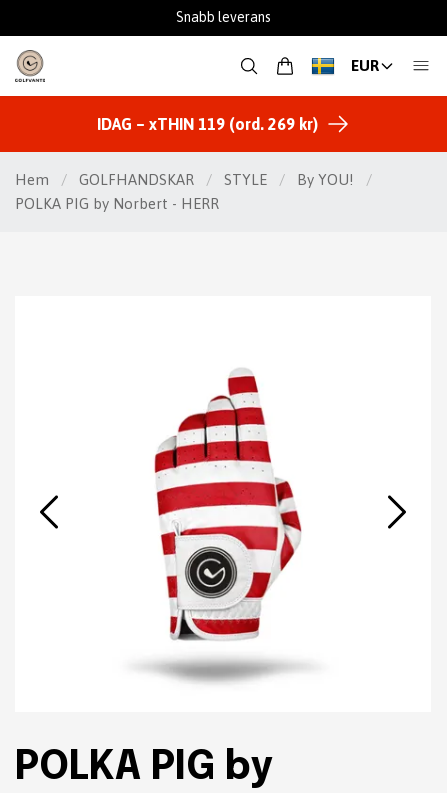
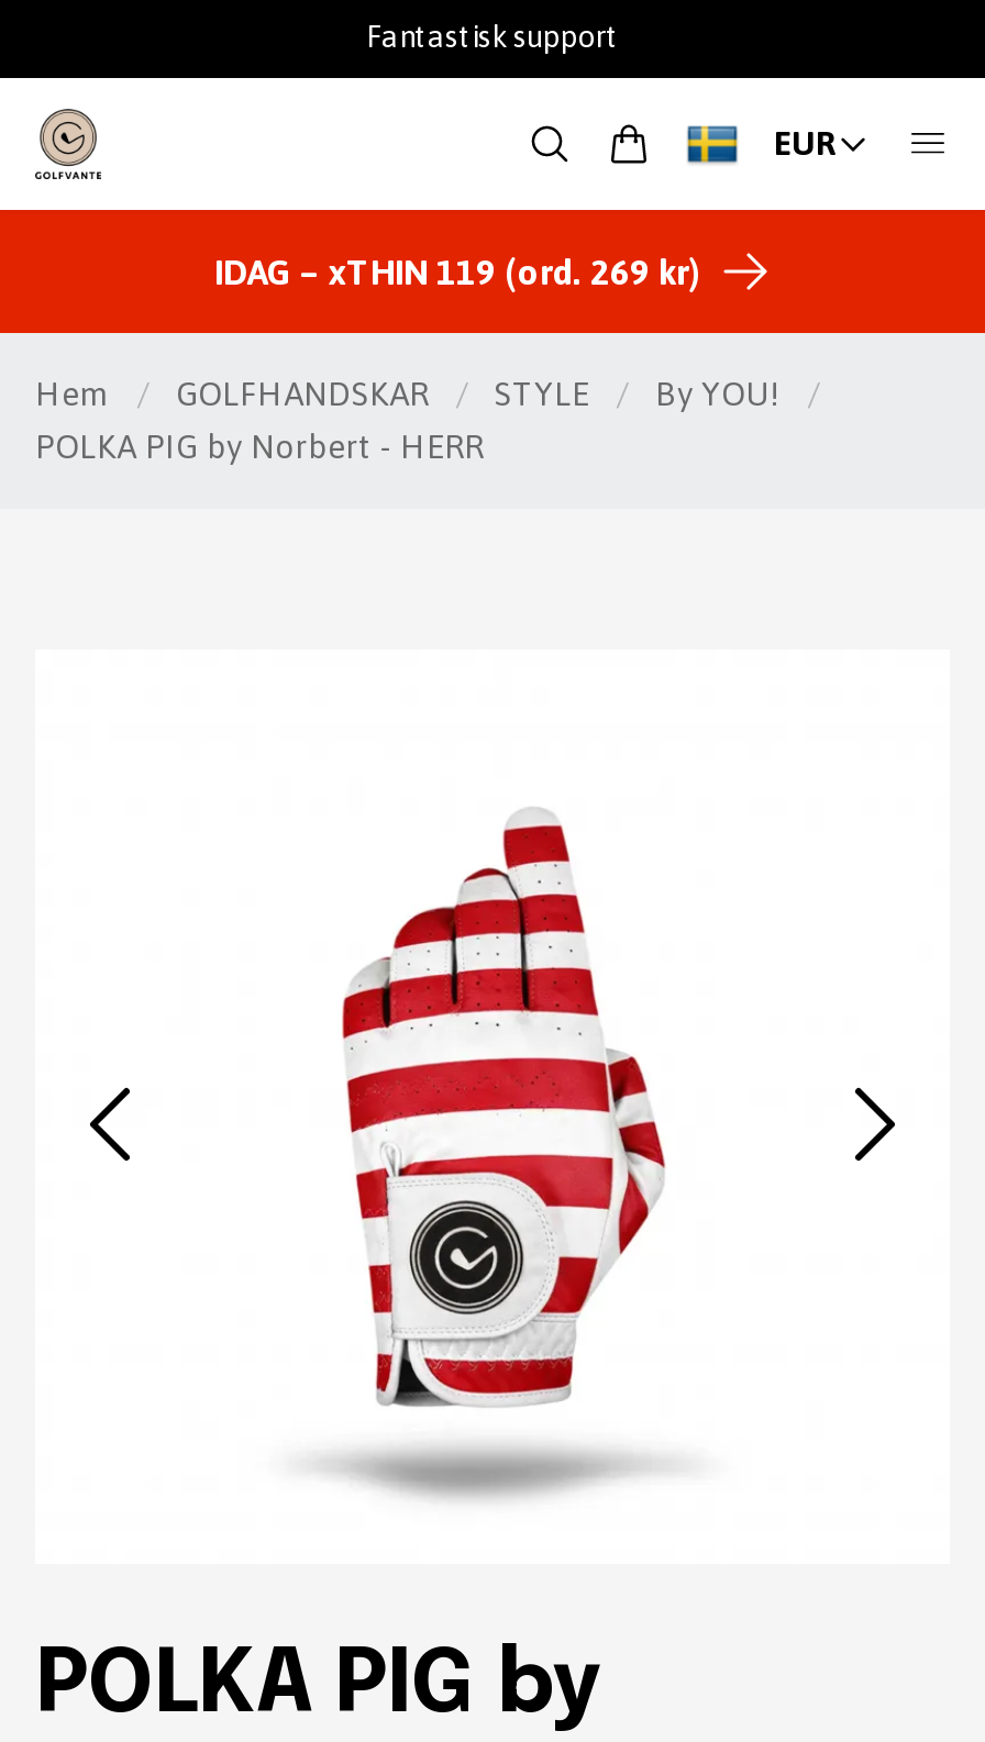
[175,9,270,25] Snabb leverans -> [366,19,619,54] Fantastisk support

